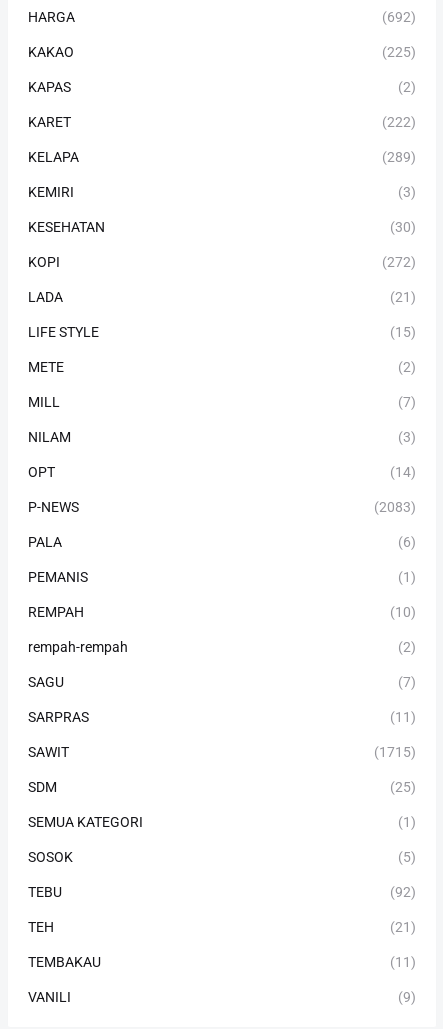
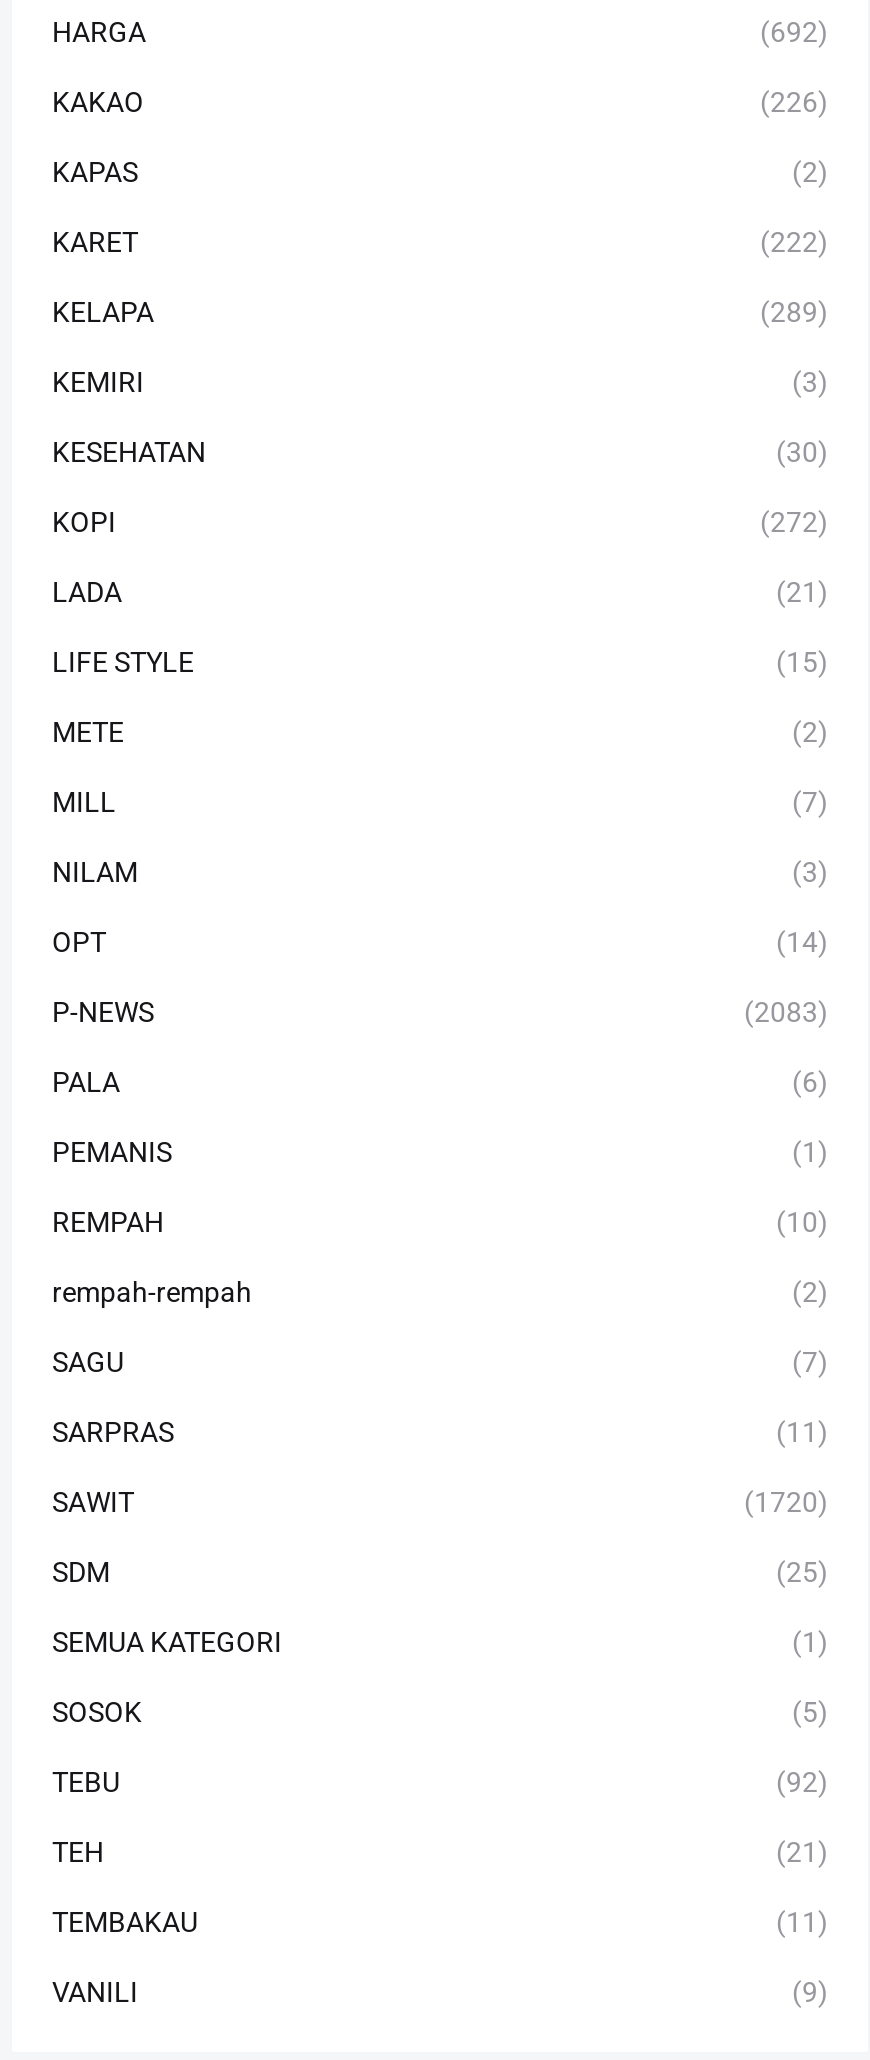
[382,44,416,60] (225) -> [760,86,828,118] (226)
[374,744,416,760] (1715) -> [744,1486,828,1518] (1720)

